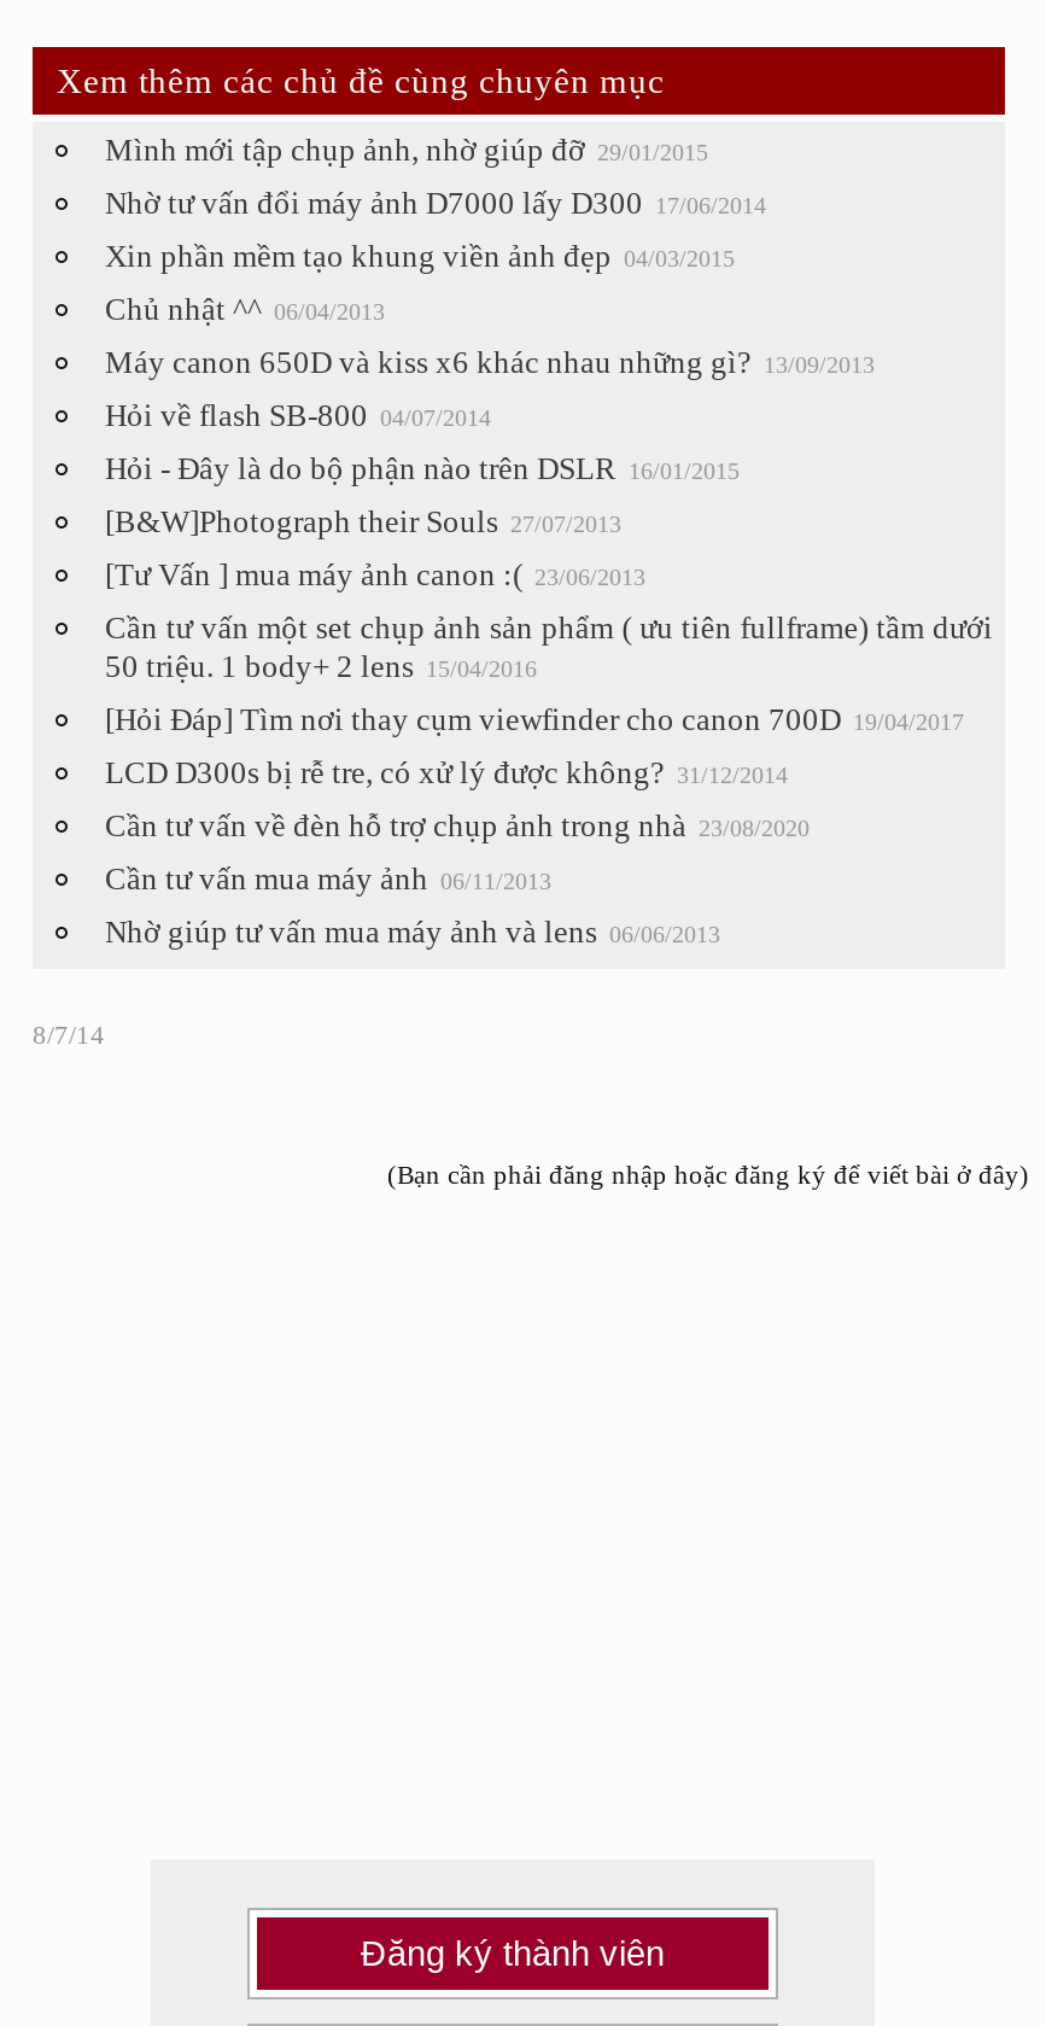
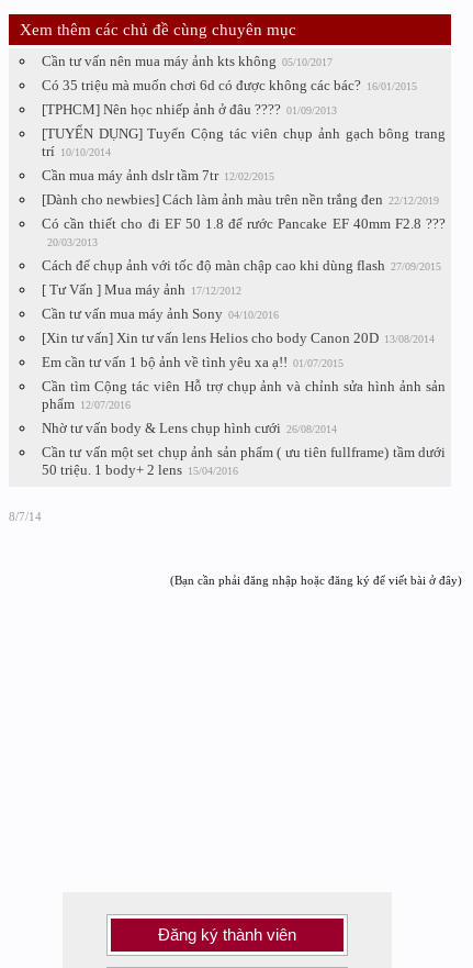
[105,132,875,592] Mình mới tập chụp ảnh, nhờ giúp đỡ 29/01/2015 | Nhờ tư vấn đổi máy ảnh D7000 lấy D300 17/06/2014 | Xin phần mềm tạo khung viền ảnh đẹp 04/03/2015 | Chủ nhật ^^ 06/04/2013 | Máy canon 650D và kiss x6 khác nhau những gì? 13/09/2013 | Hỏi về flash SB-800 04/07/2014 | Hỏi - Đây là do bộ phận nào trên DSLR 16/01/2015 | [B&W]Photograph their Souls 27/07/2013 | [Tư Vấn ] mua máy ảnh canon :( 23/06/2013 -> [42,53,446,436] Cần tư vấn nên mua máy ảnh kts không 05/10/2017 | Có 35 triệu mà muốn chơi 6d có được không các bác? 16/01/2015 | [TPHCM] Nên học nhiếp ảnh ở đâu ???? 01/09/2013 | [TUYỂN DỤNG] Tuyển Cộng tác viên chụp ảnh gạch bông trang | trí 10/10/2014 | Cần mua máy ảnh dslr tầm 7tr 12/02/2015 | [Dành cho newbies] Cách làm ảnh màu trên nền trắng đen 22/12/2019 | Có cần thiết cho đi EF 50 1.8 để rước Pancake EF 40mm F2.8 ??? | 20/03/2013 | Cách để chụp ảnh với tốc độ màn chập cao khi dùng flash 27/09/2015 | [ Tư Vấn ] Mua máy ảnh 17/12/2012 | Cần tư vấn mua máy ảnh Sony 04/10/2016 | [Xin tư vấn] Xin tư vấn lens Helios cho body Canon 20D 13/08/2014 | Em cần tư vấn 1 bộ ảnh về tình yêu xa ạ!! 01/07/2015 | Cần tìm Cộng tác viên Hỗ trợ chụp ảnh và chỉnh sửa hình ảnh sản | phẩm 12/07/2016 | Nhờ tư vấn body & Lens chụp hình cưới 26/08/2014
moved [105,609,993,684] -> [42,444,446,478]: Cần tư vấn một set chụp ảnh sản phẩm ( ưu tiên fullframe) tầm dưới | 50 triệu. 1 body+ 2 lens 15/04/2016
[105,701,964,950] [Hỏi Đáp] Tìm nơi thay cụm viewfinder cho canon 700D 19/04/2017 | LCD D300s bị rễ tre, có xử lý được không? 31/12/2014 | Cần tư vấn về đèn hỗ trợ chụp ảnh trong nhà 23/08/2020 | Cần tư vấn mua máy ảnh 06/11/2013 | Nhờ giúp tư vấn mua máy ảnh và lens 06/06/2013 -> none

